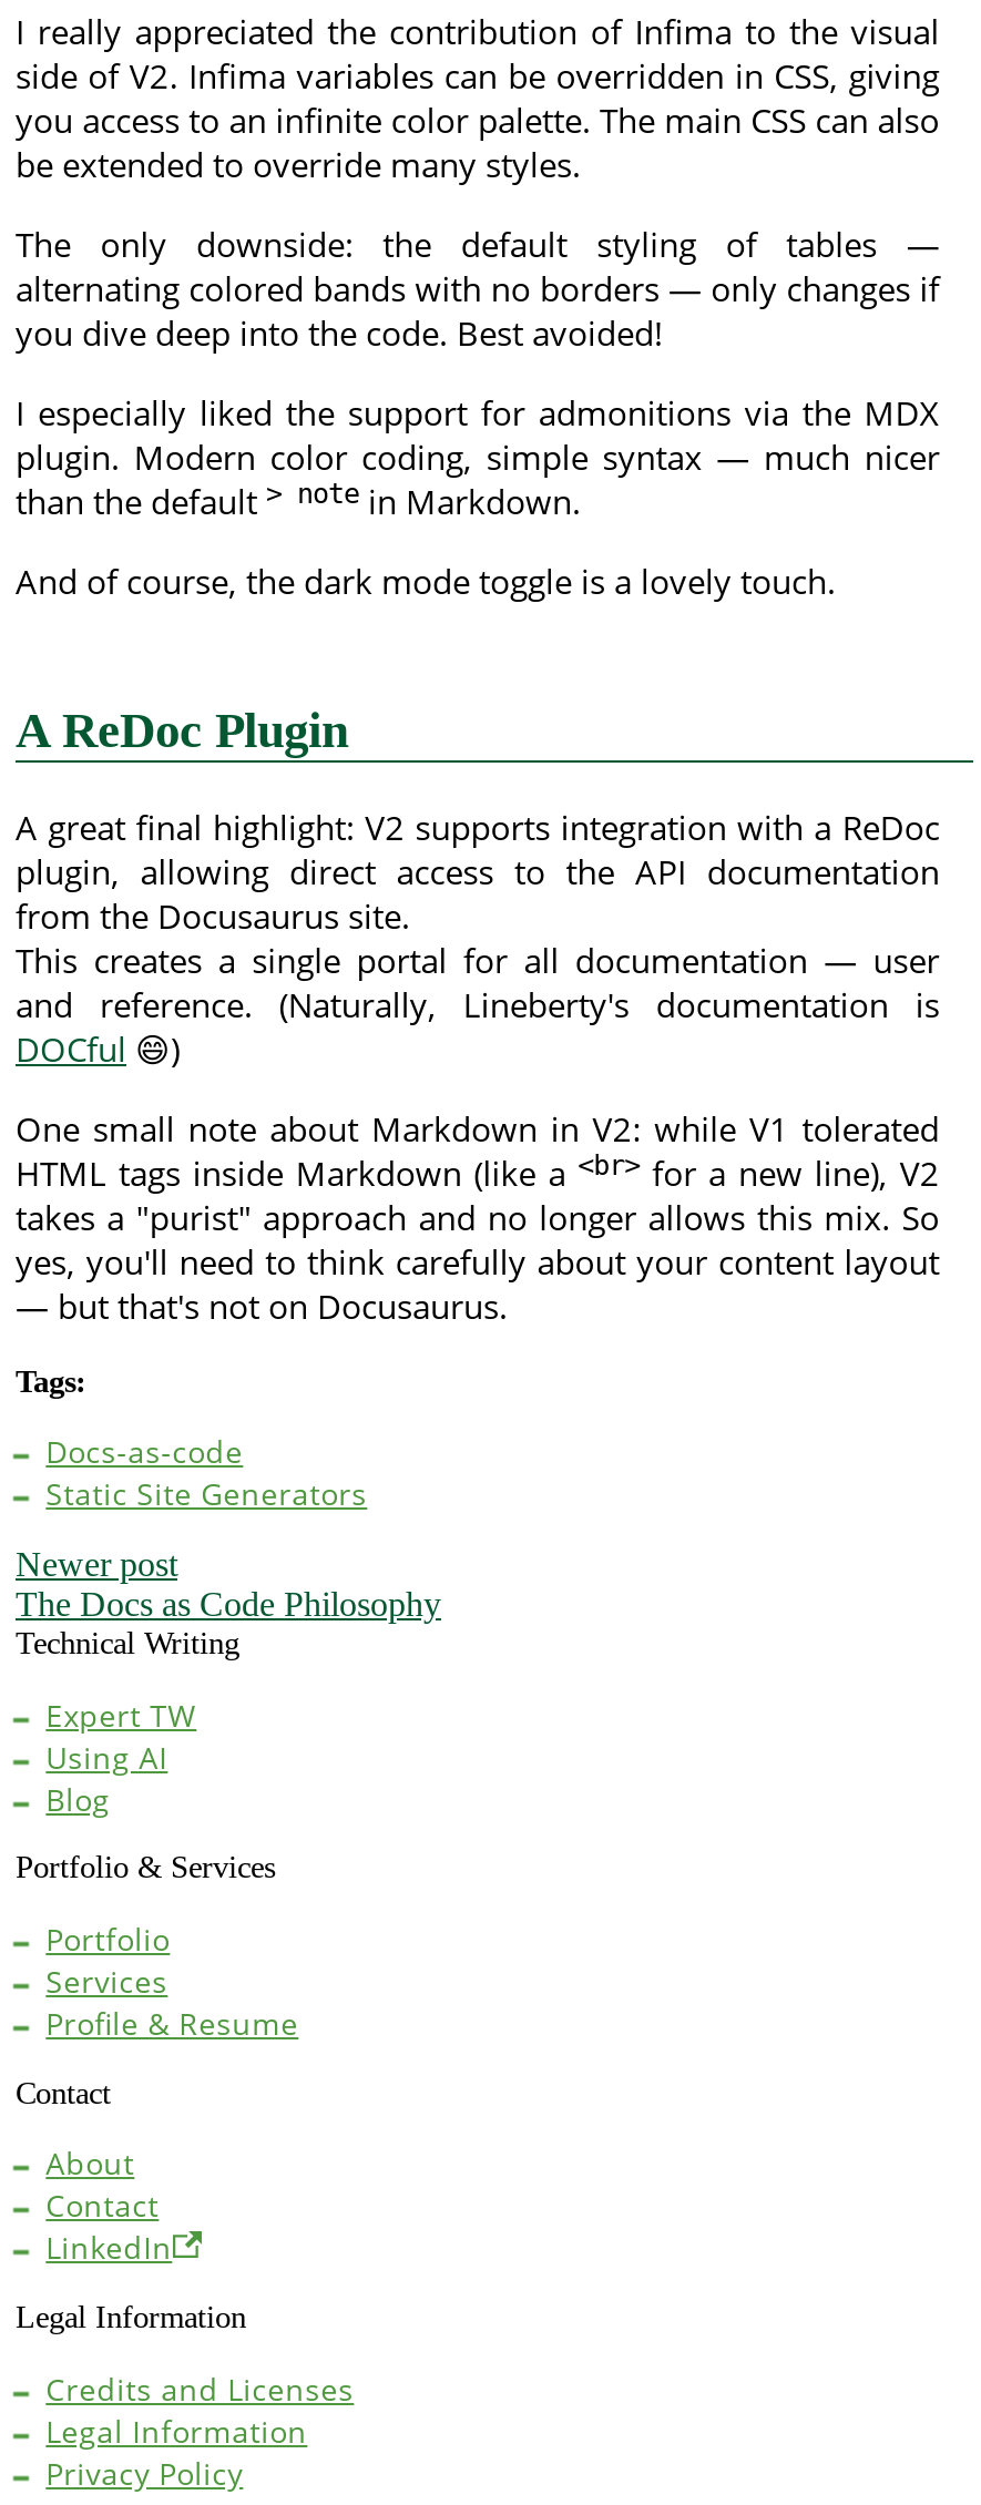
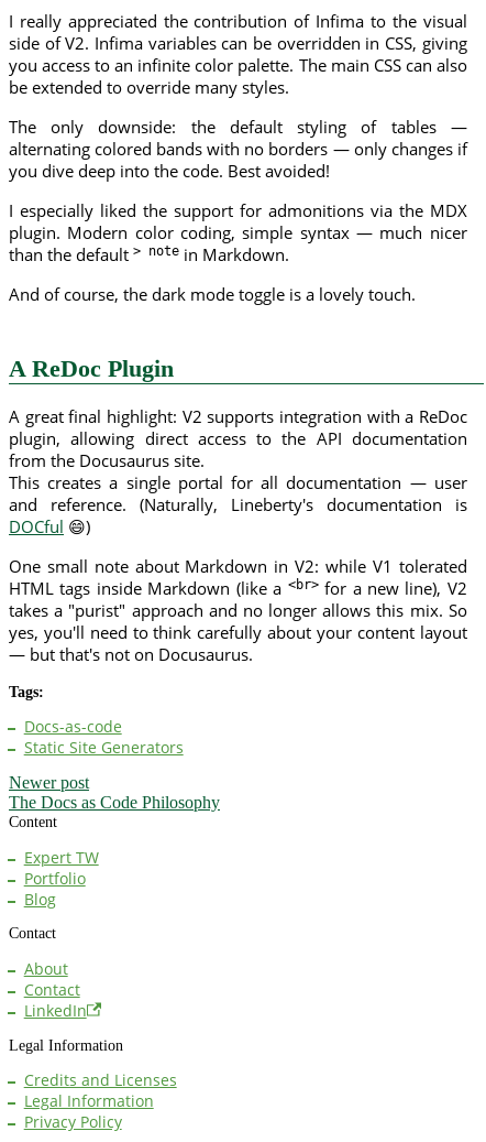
[16,1625,239,1660] Technical Writing -> [9,813,57,830] Content
[16,1735,275,1885] Using AI | Blog | Portfolio & Services -> none
[46,1960,299,2044] Services | Profile & Resume -> [24,888,56,909] Blog

